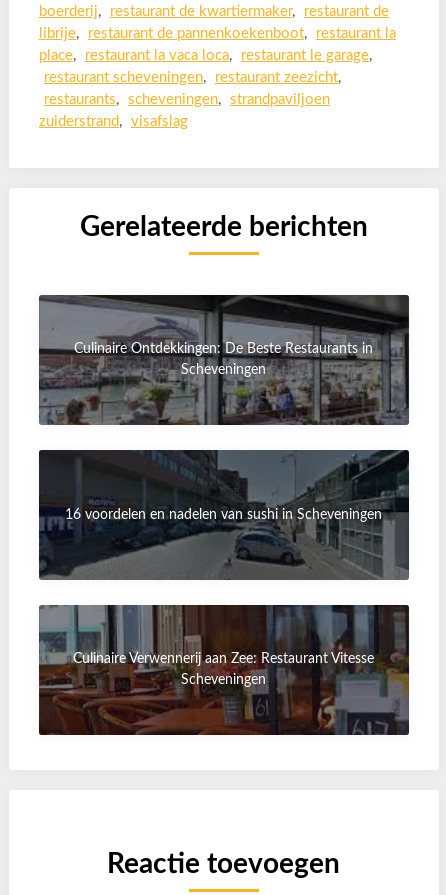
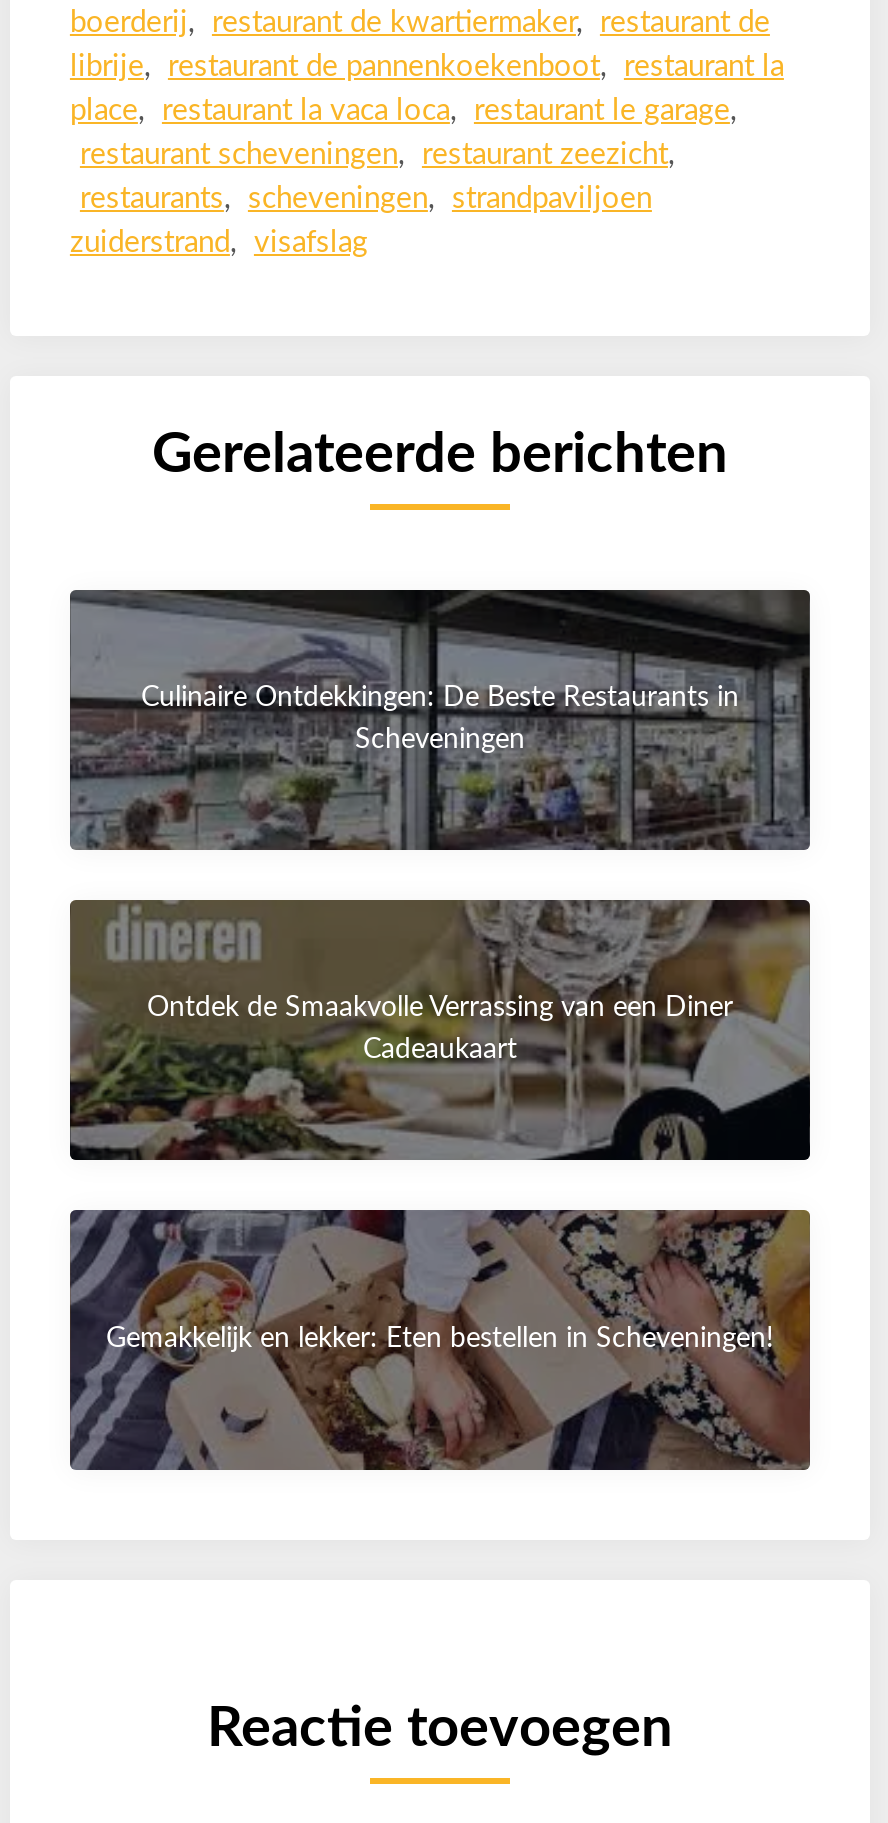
[38,450,409,581] [image] | 16 voordelen en nadelen van sushi in Scheveningen -> [68,900,810,1162] [image] | Ontdek de Smaakvolle Verrassing van een Diner
[39,604,409,736] [image] | Scheveningen -> [70,1208,810,1472] [image] | Gemakkelijk en lekker: Eten bestellen in Scheveningen!
[73,652,374,666] Culinaire Verwennerij aan Zee: Restaurant Vitesse -> [363,1036,517,1064] Cadeaukaart

